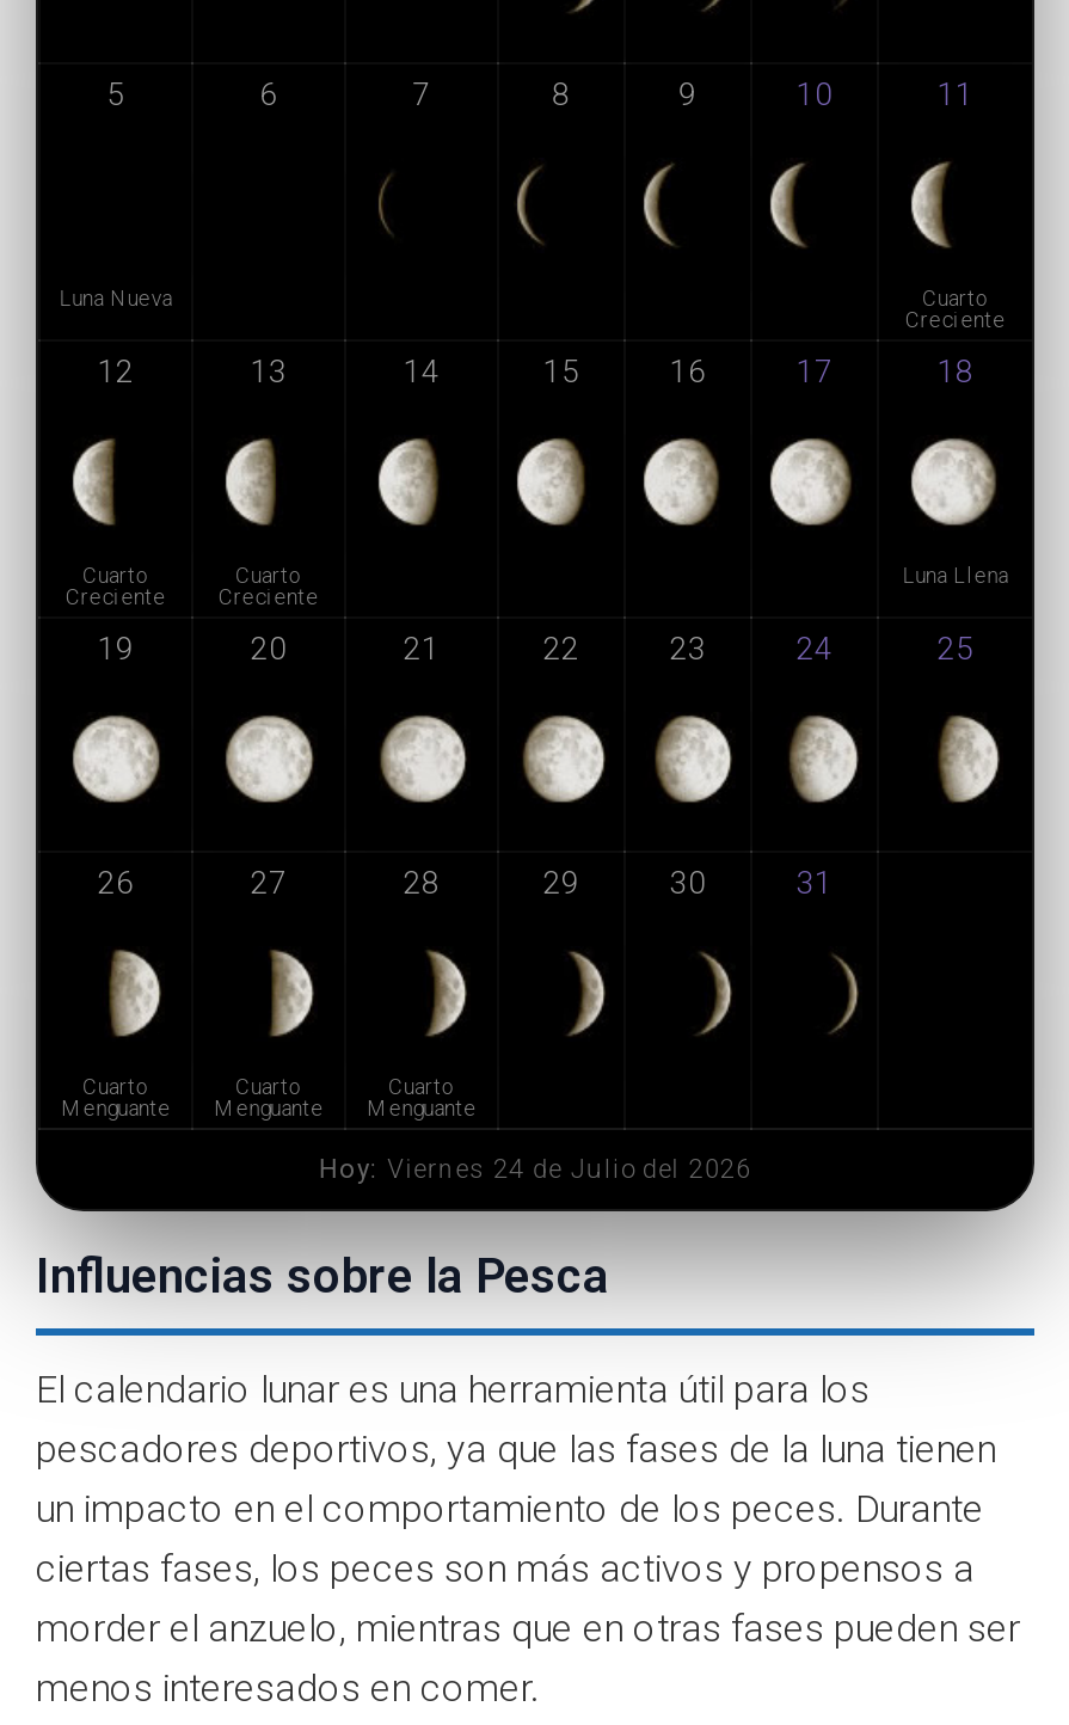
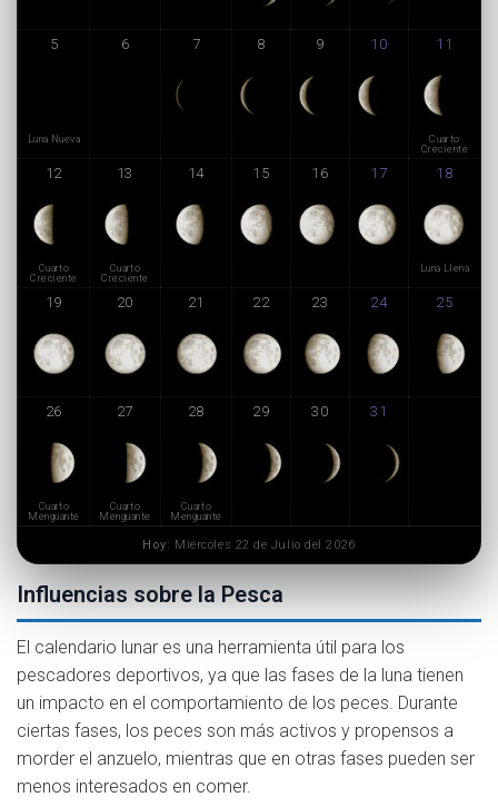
[319,1154,752,1186] Hoy: Viernes 24 de Julio del 2026 -> [143,538,355,552] Hoy: Miércoles 22 de Julio del 2026

